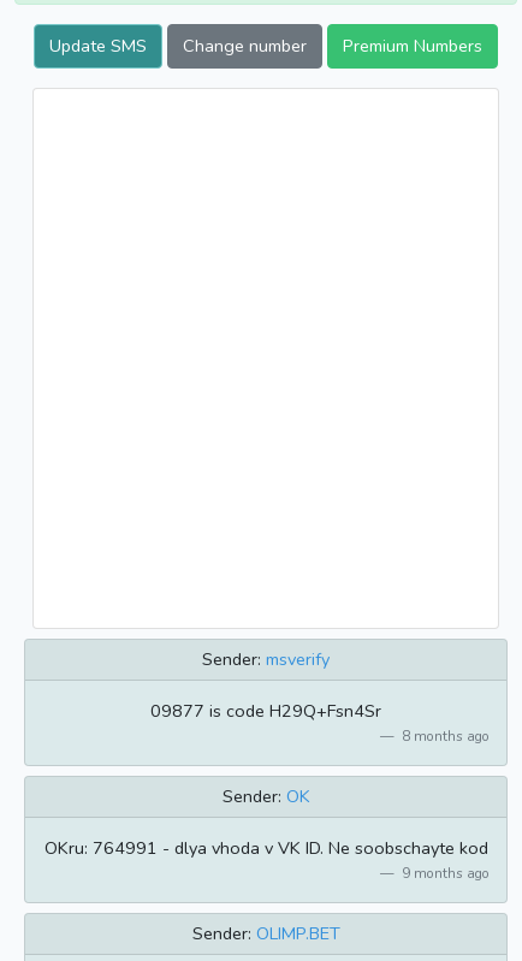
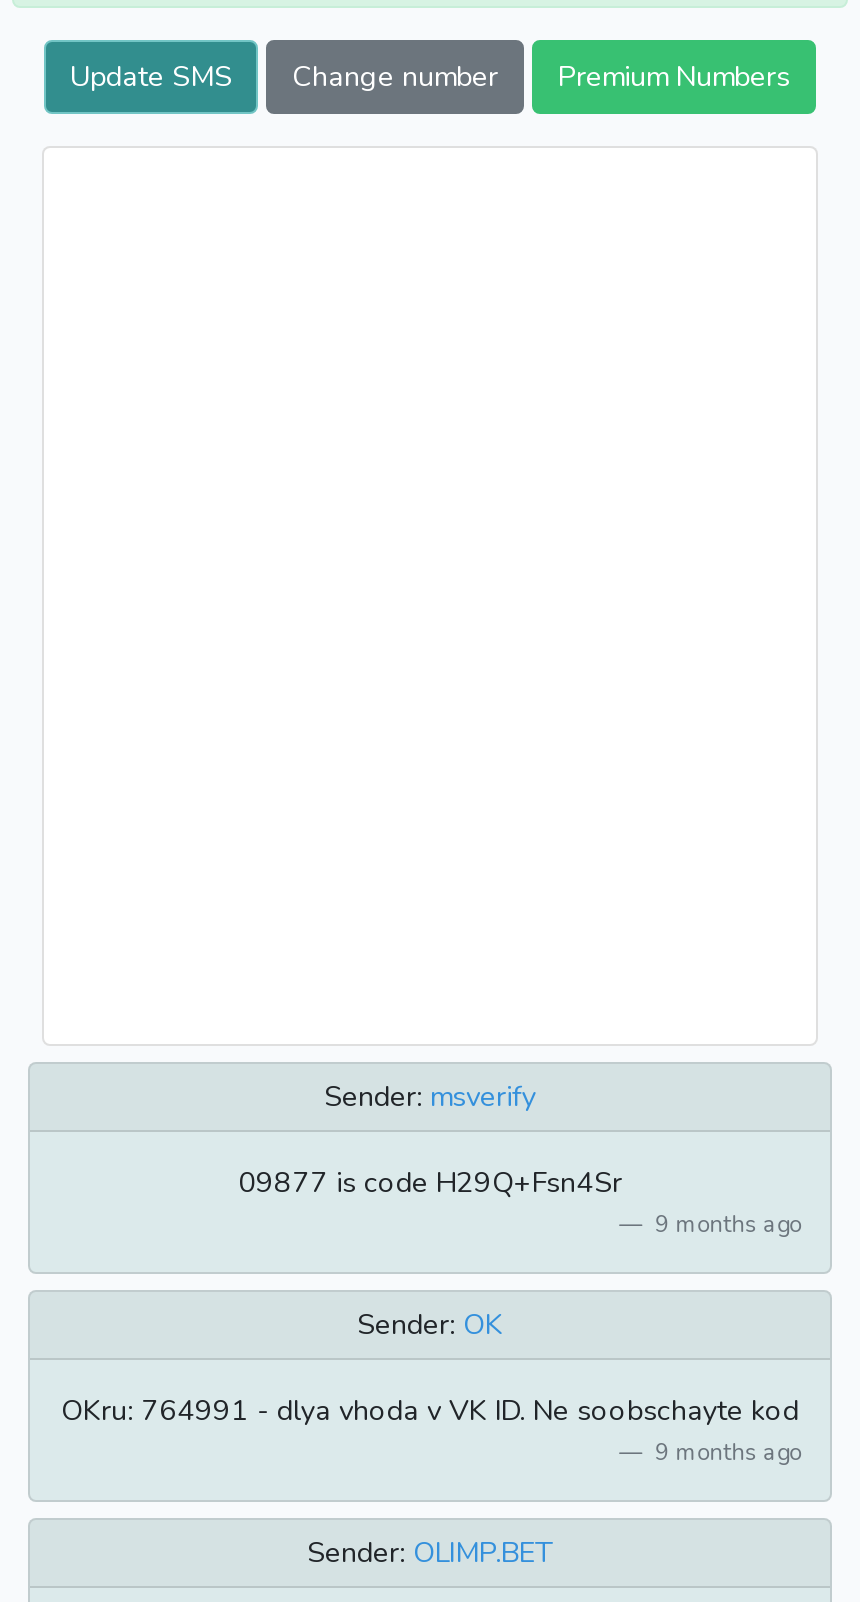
[398,727,489,746] 8 months ago -> [649,1209,801,1241] 9 months ago

